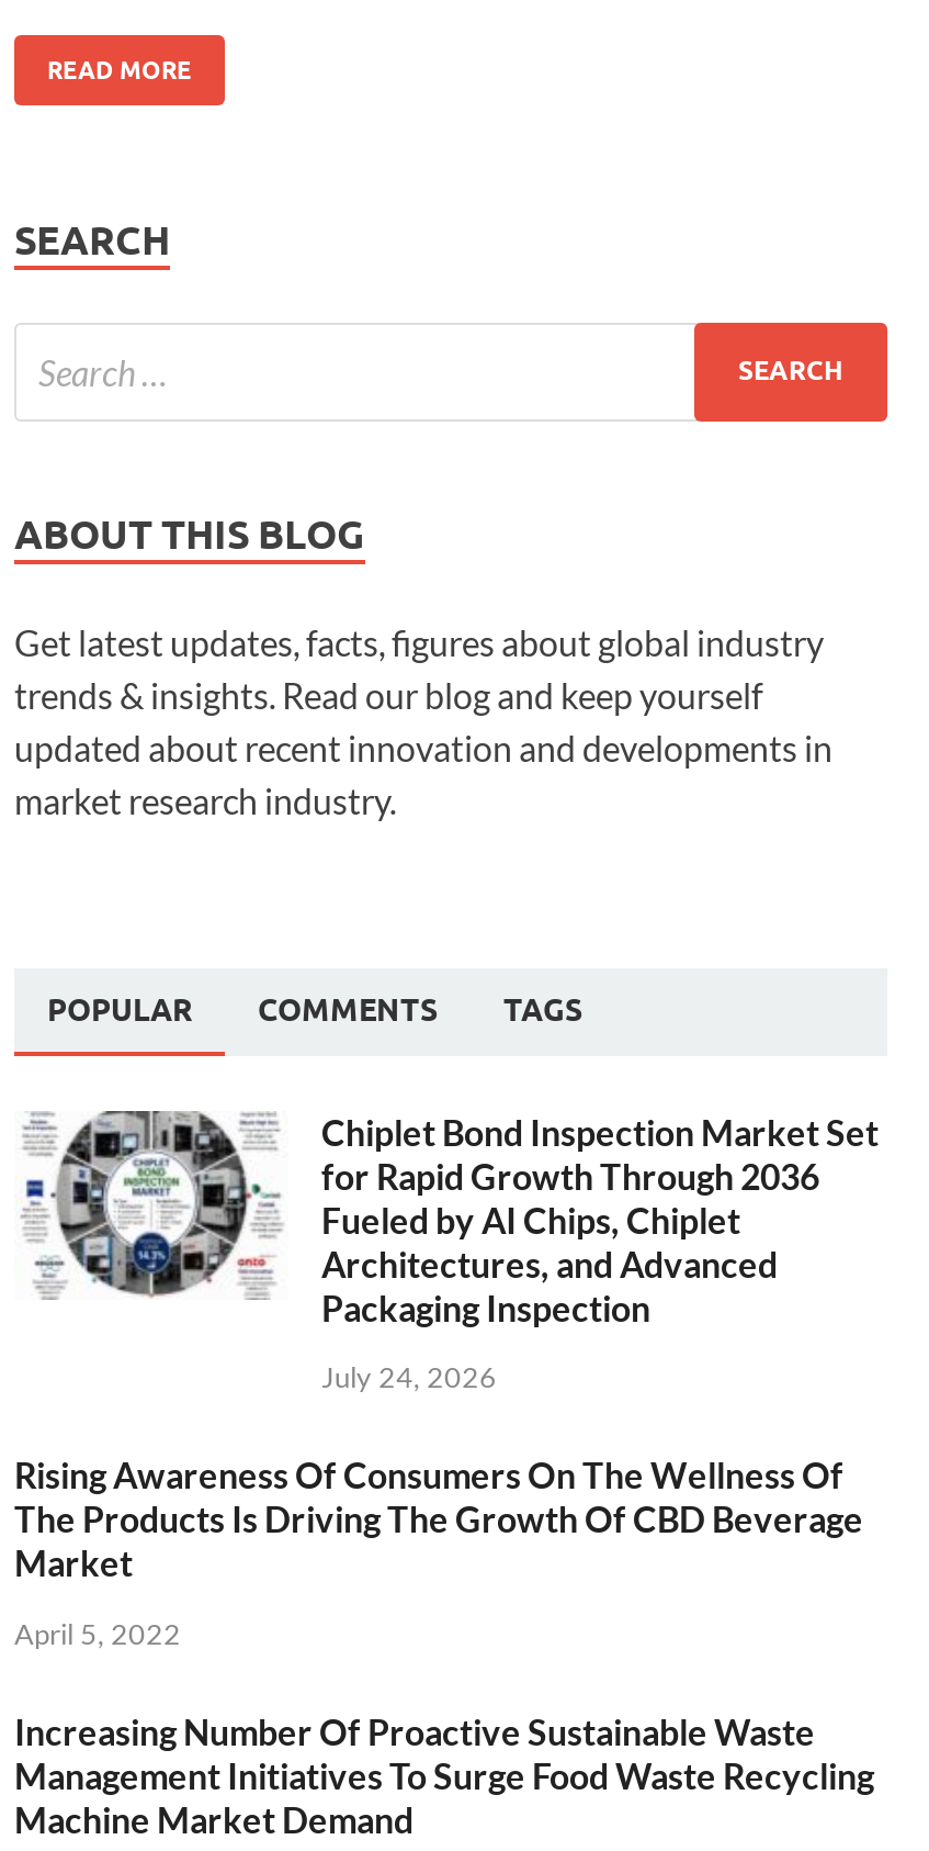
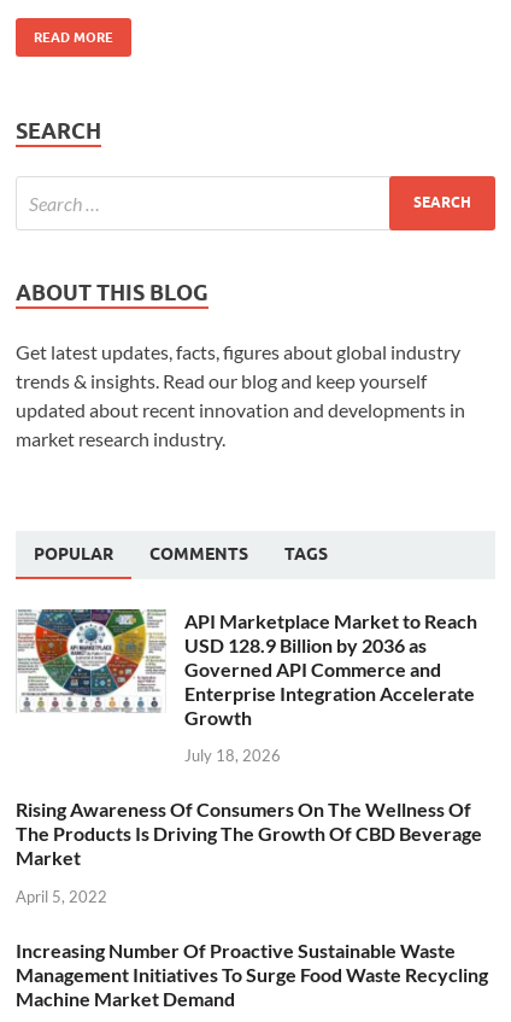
[16,1110,879,1328] [image] | Chiplet Bond Inspection Market Set | for Rapid Growth Through 2036 | Fueled by AI Chips, Chiplet | Architectures, and Advanced | Packaging Inspection -> [16,608,477,728] [image] | API Marketplace Market to Reach | USD 128.9 Billion by 2036 as | Governed API Commerce and | Enterprise Integration Accelerate | Growth
[321,1360,497,1395] July 24, 2026 -> [184,746,281,766] July 18, 2026

